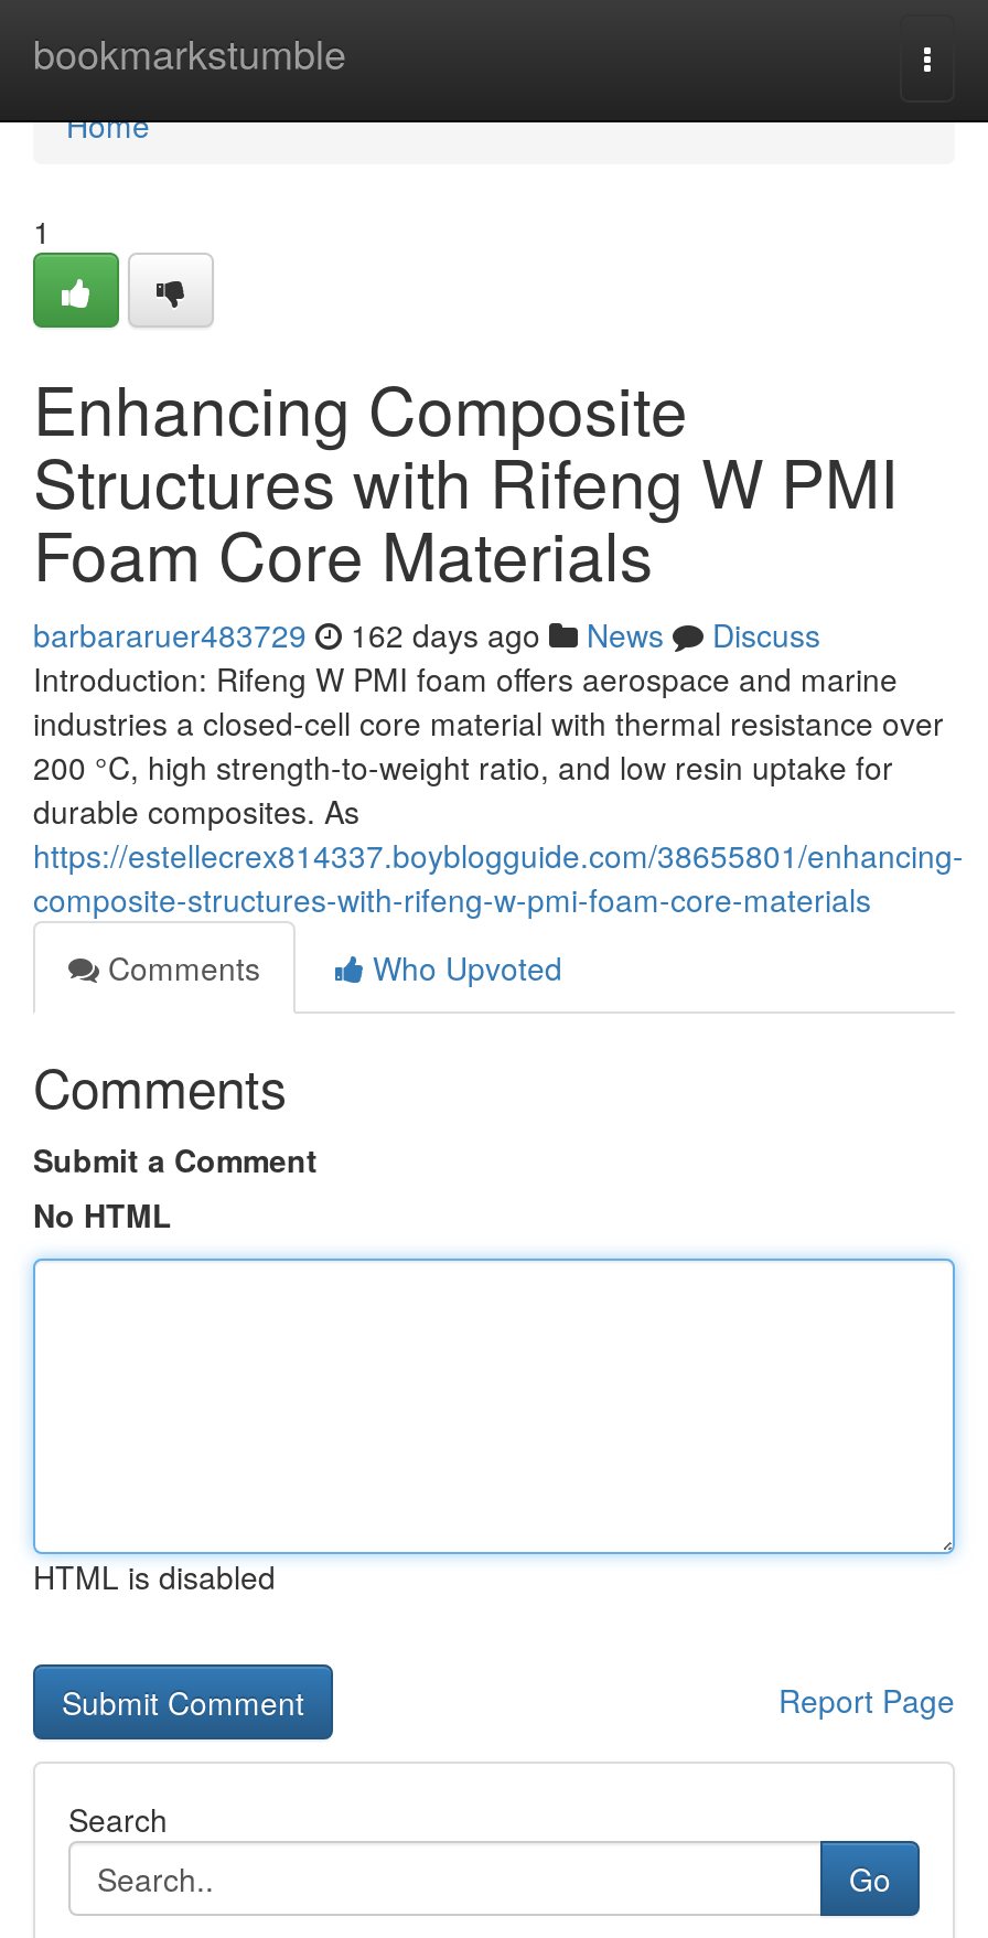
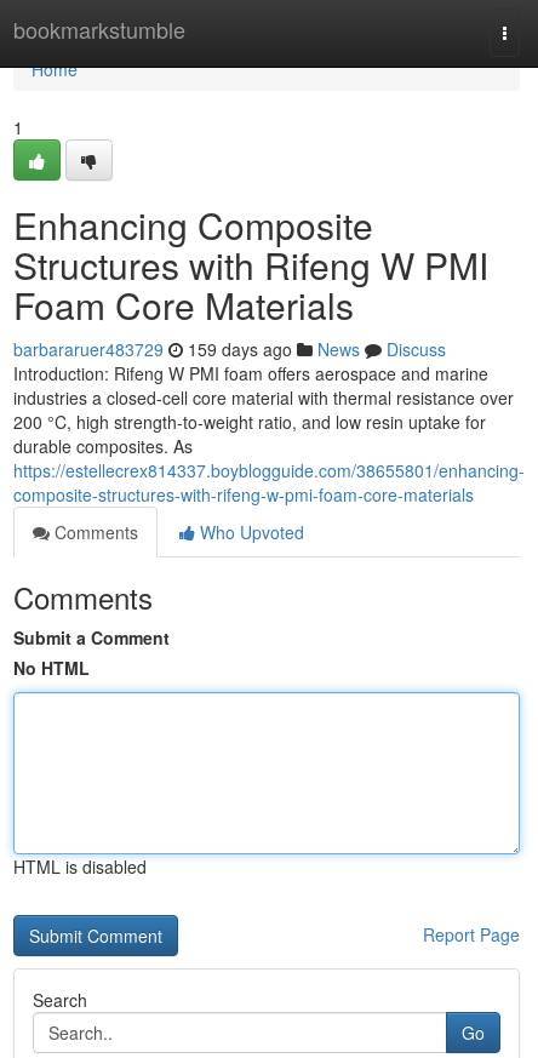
[33,612,820,656] barbararuer483729 162 days ago News Discuss -> [13,337,446,361] barbararuer483729 159 days ago News Discuss

